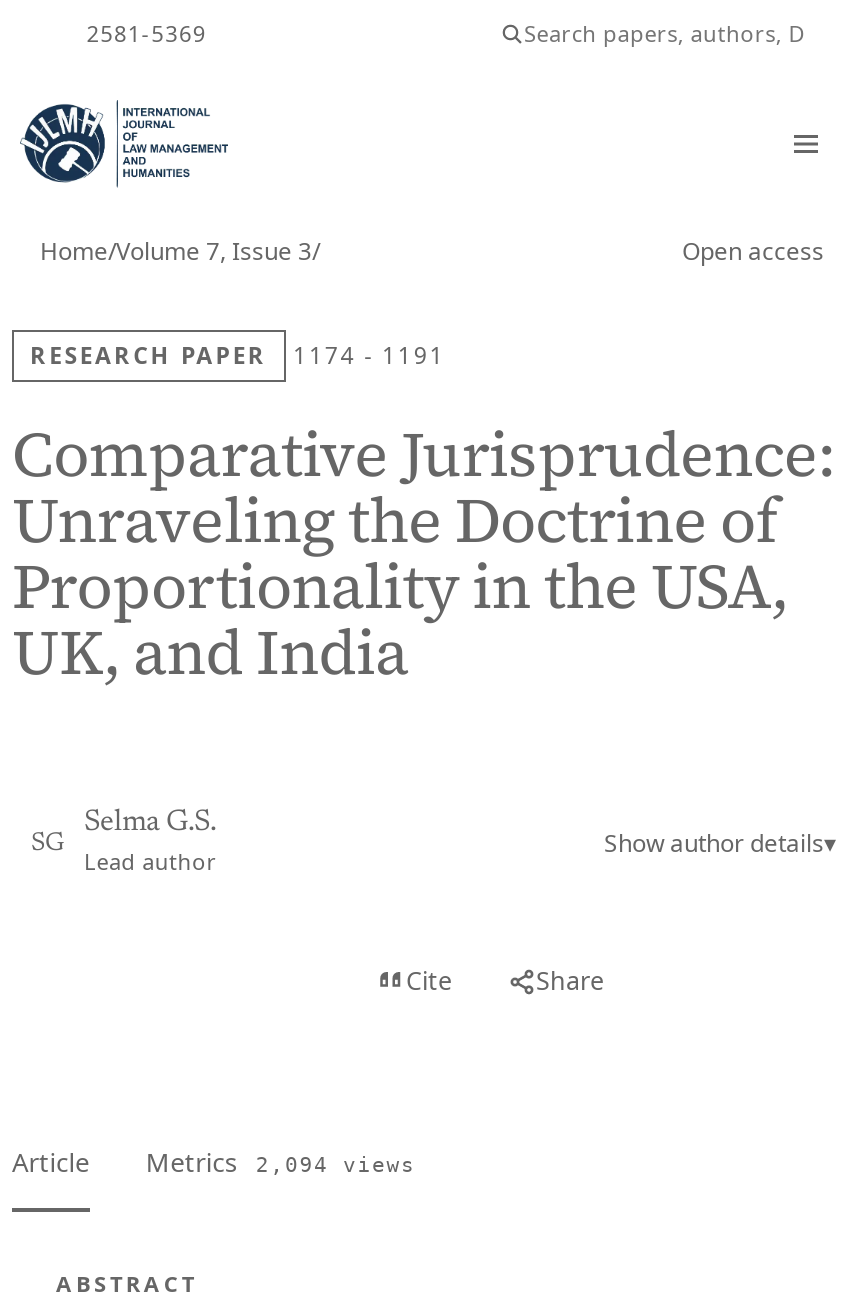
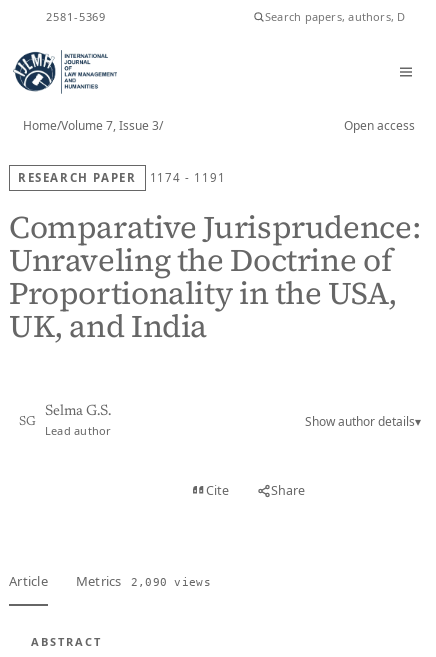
[146,1144,416,1180] Metrics 2,094 views -> [76,572,211,590] Metrics 2,090 views

